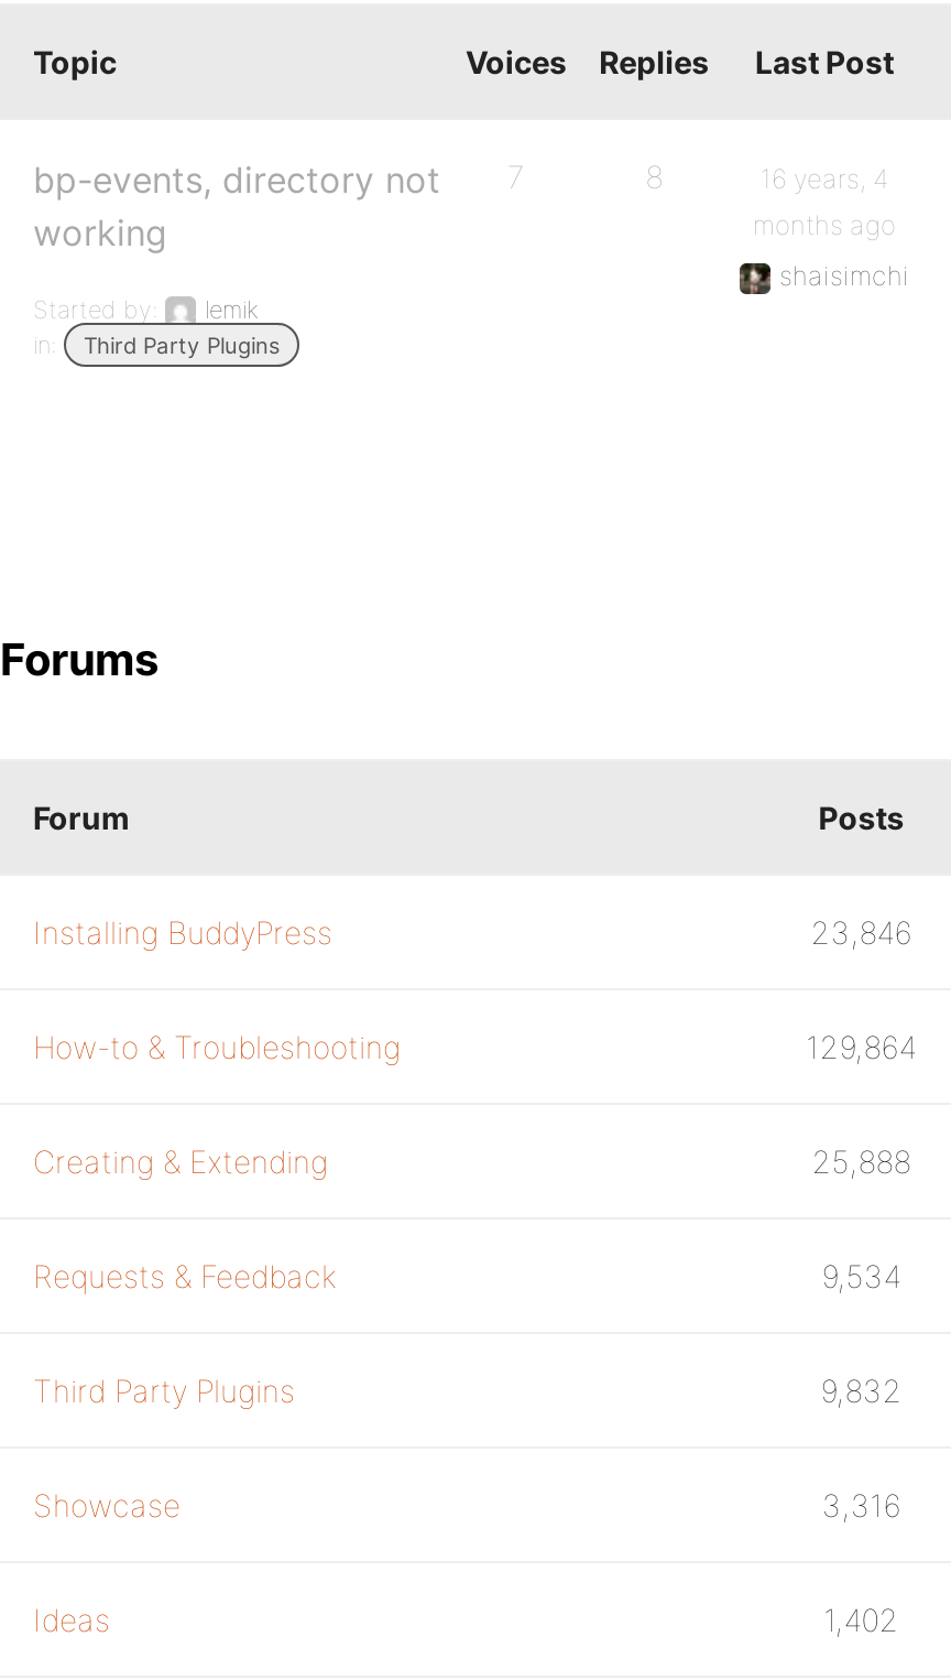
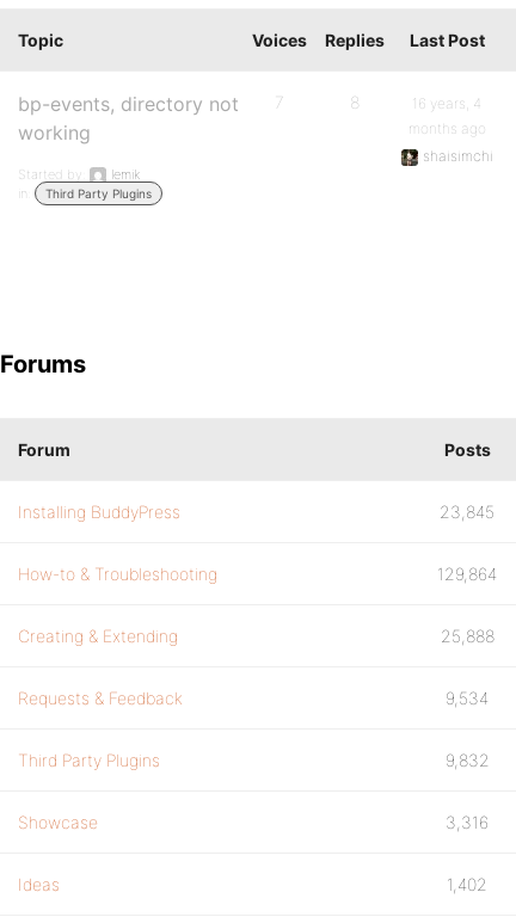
[811,913,912,951] 23,846 -> [440,501,495,522] 23,845

